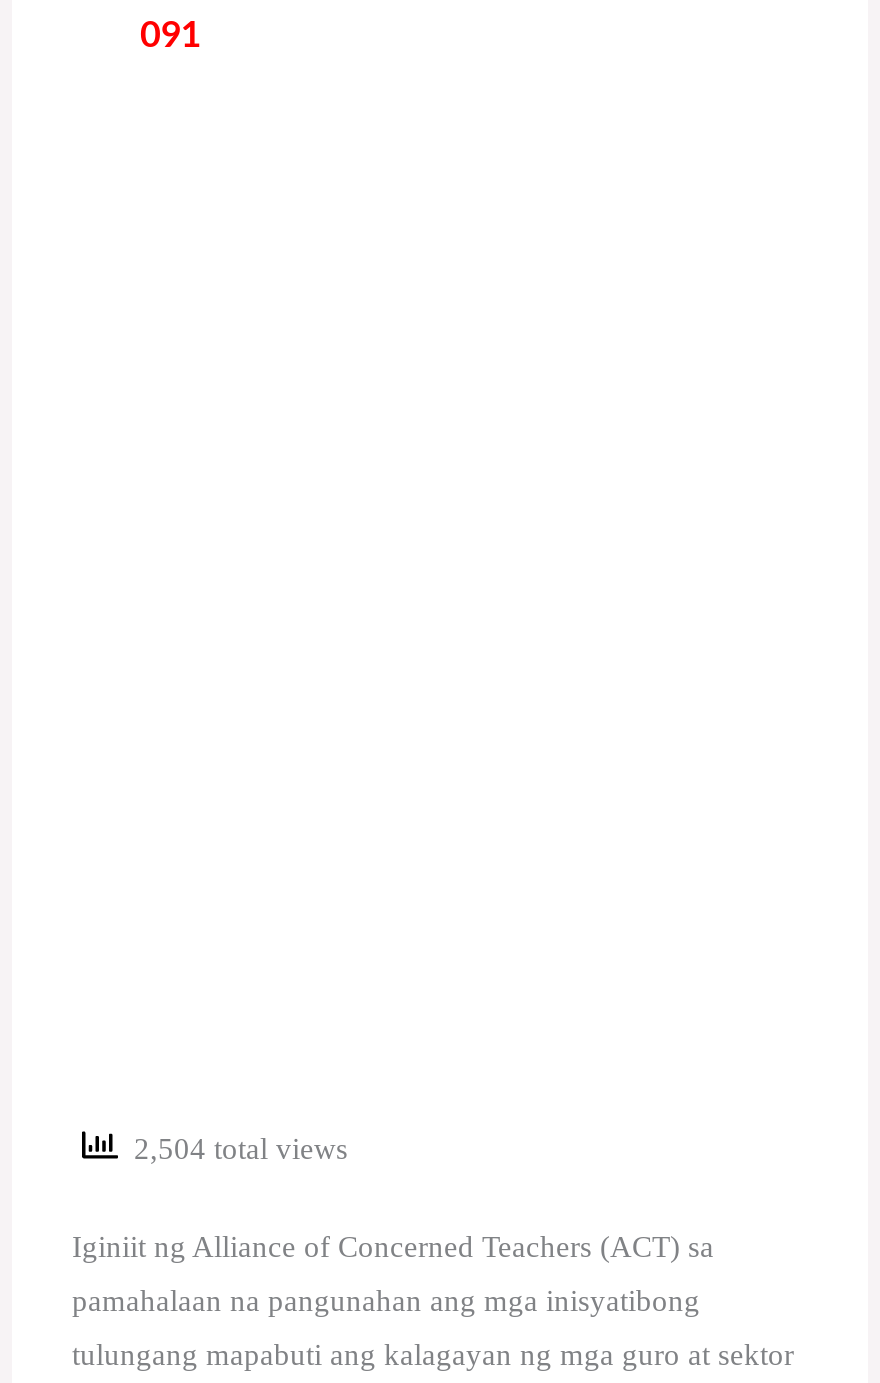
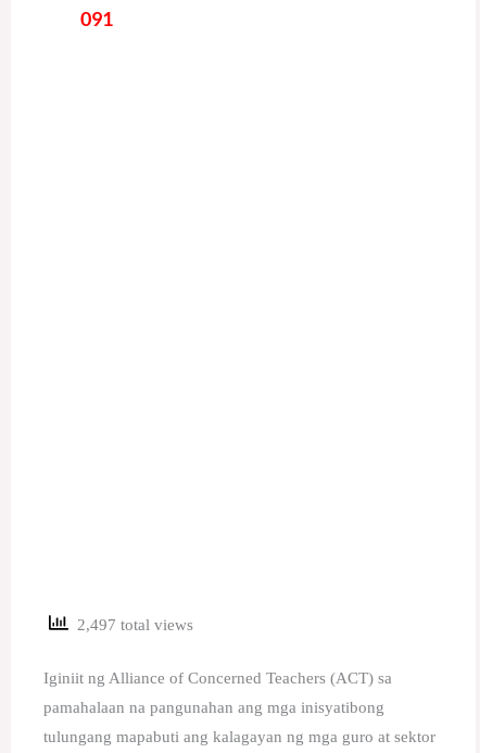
[118,1134,348,1166] 2,504 total views -> [68,617,193,634] 2,497 total views

